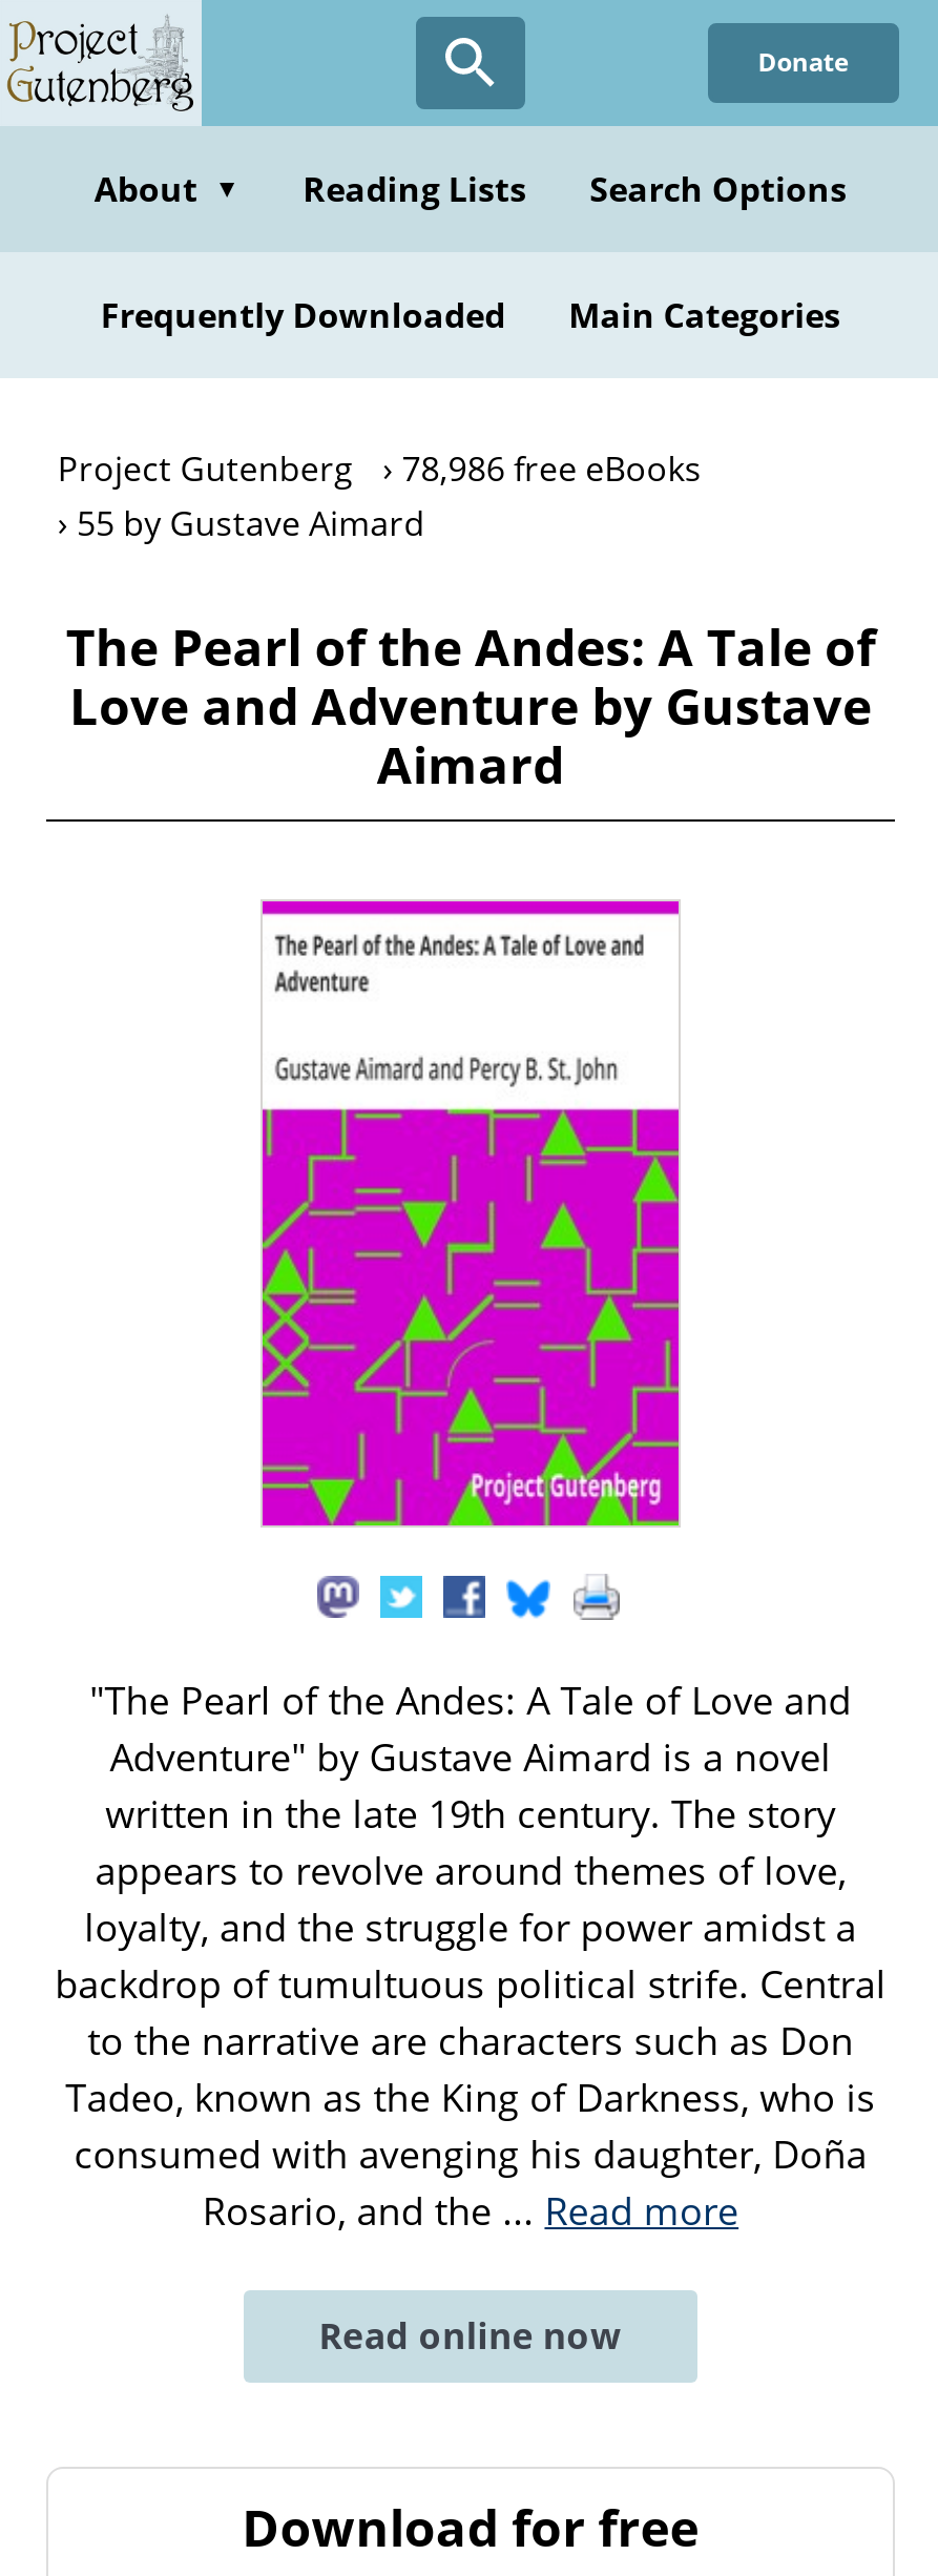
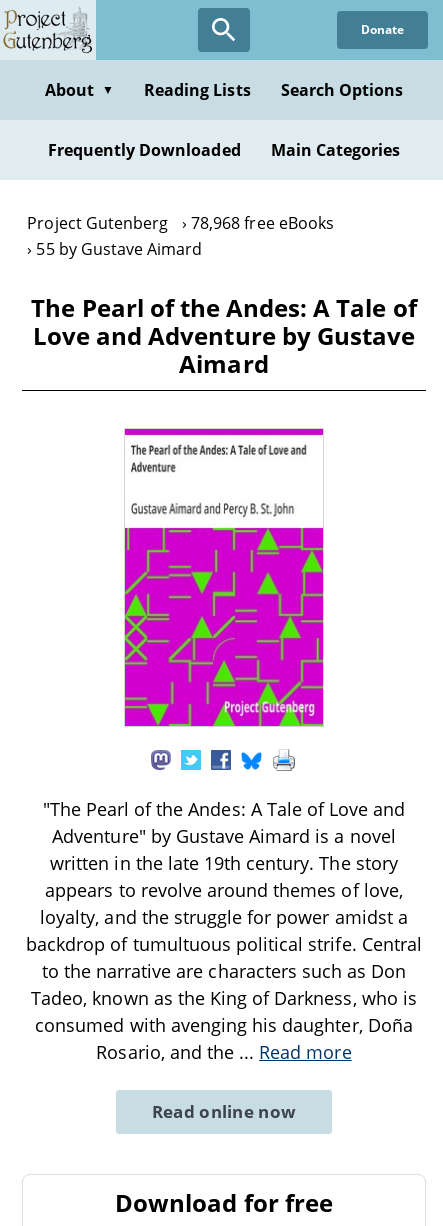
[58,445,701,492] Project Gutenberg 78,986 free eBooks -> [27,212,334,234] Project Gutenberg 78,968 free eBooks

